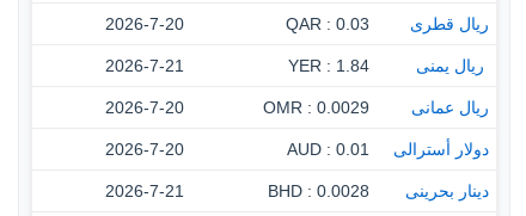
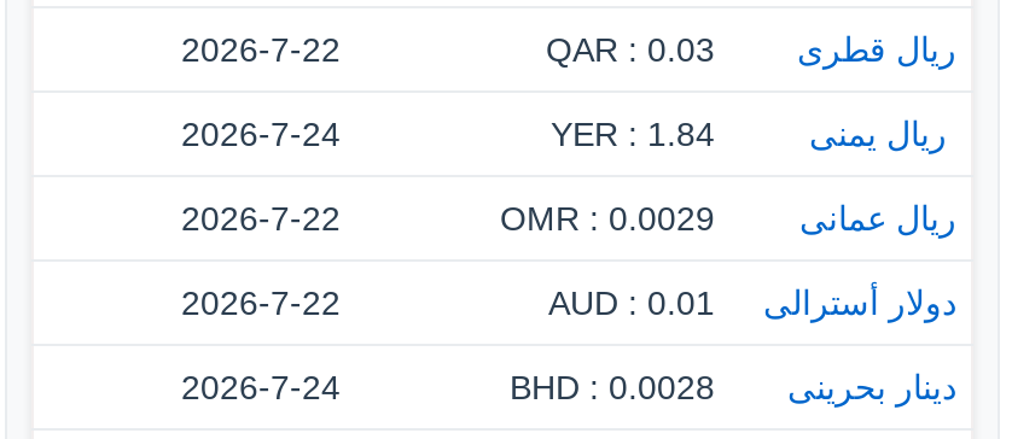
[105,14,184,33] 2026-7-20 -> [181,30,341,69] 2026-7-22
[105,56,184,75] 2026-7-21 -> [181,115,341,153] 2026-7-24
[105,98,184,117] 2026-7-20 -> [181,199,341,238] 2026-7-22
[105,140,184,159] 2026-7-20 -> [181,283,341,322] 2026-7-22
[105,181,184,200] 2026-7-21 -> [181,368,341,406] 2026-7-24

